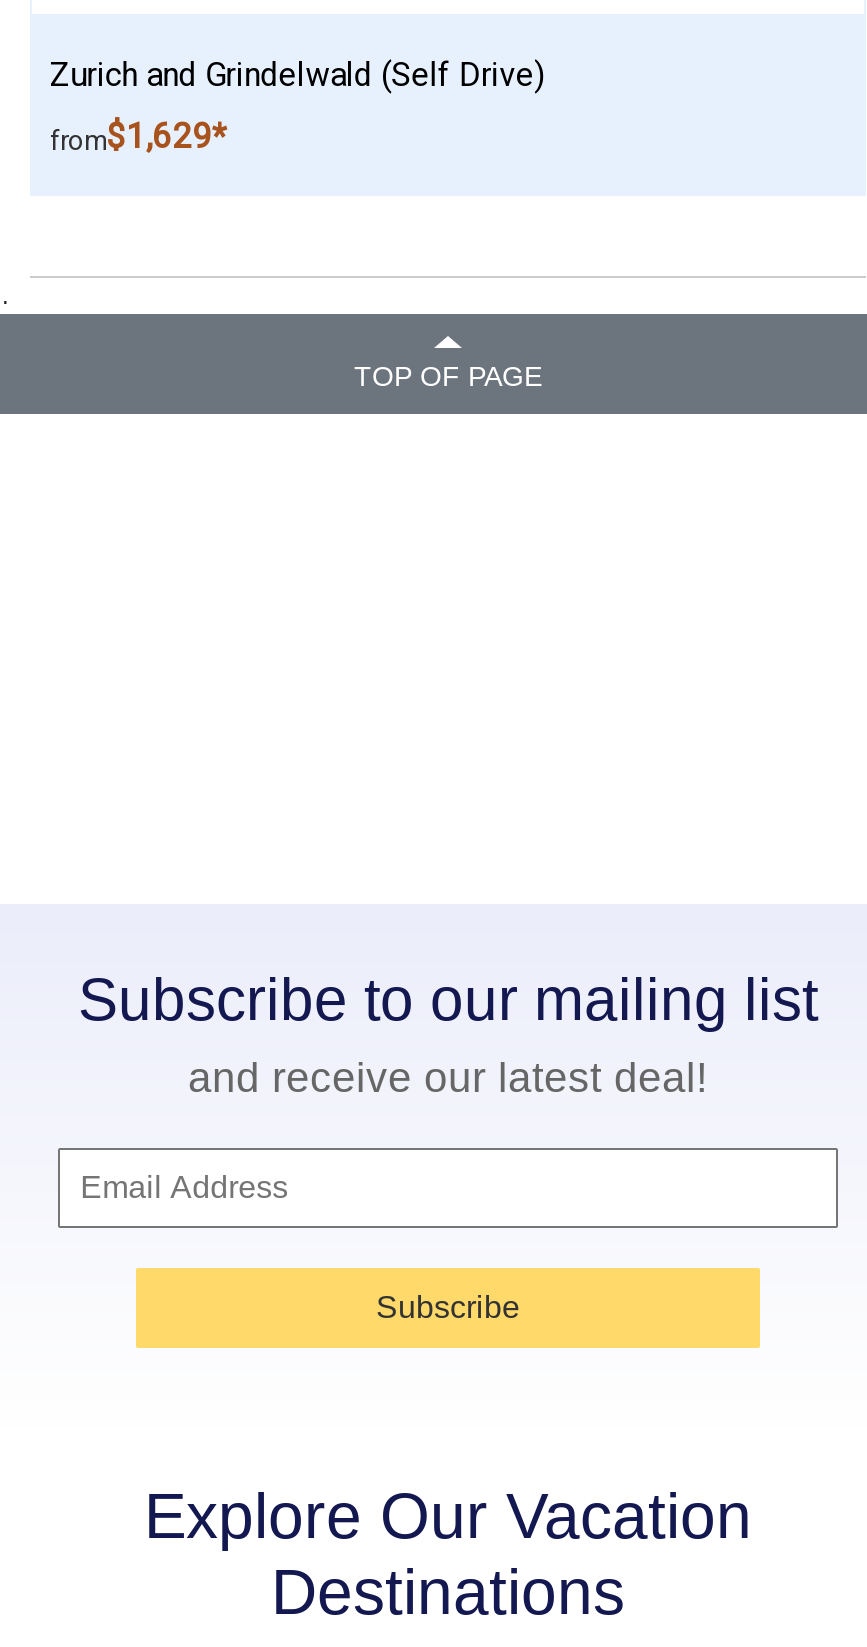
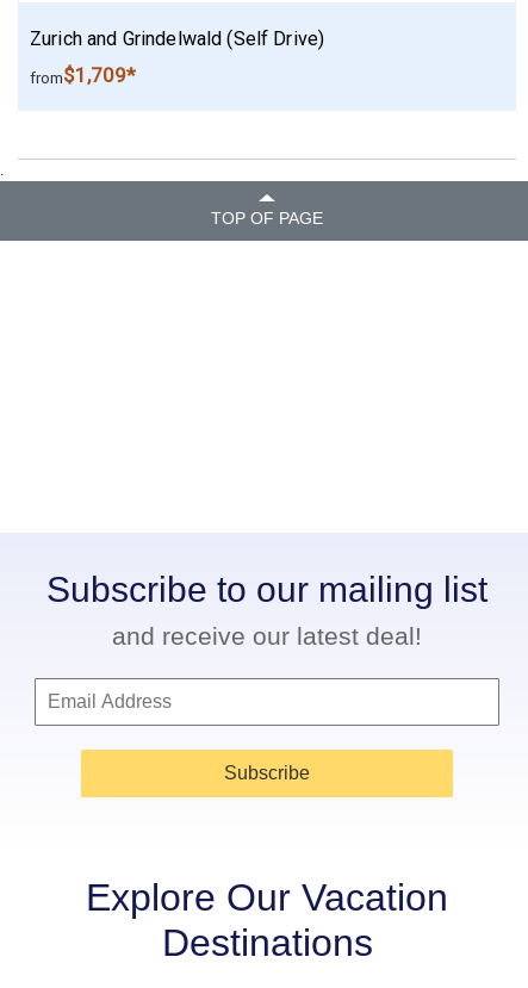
[50,116,228,156] from$1,629* -> [30,63,136,87] from$1,709*

